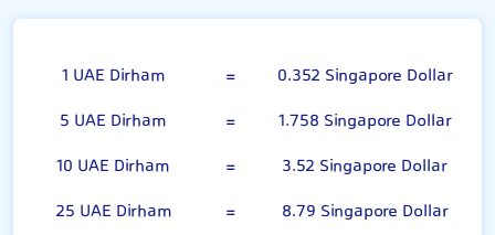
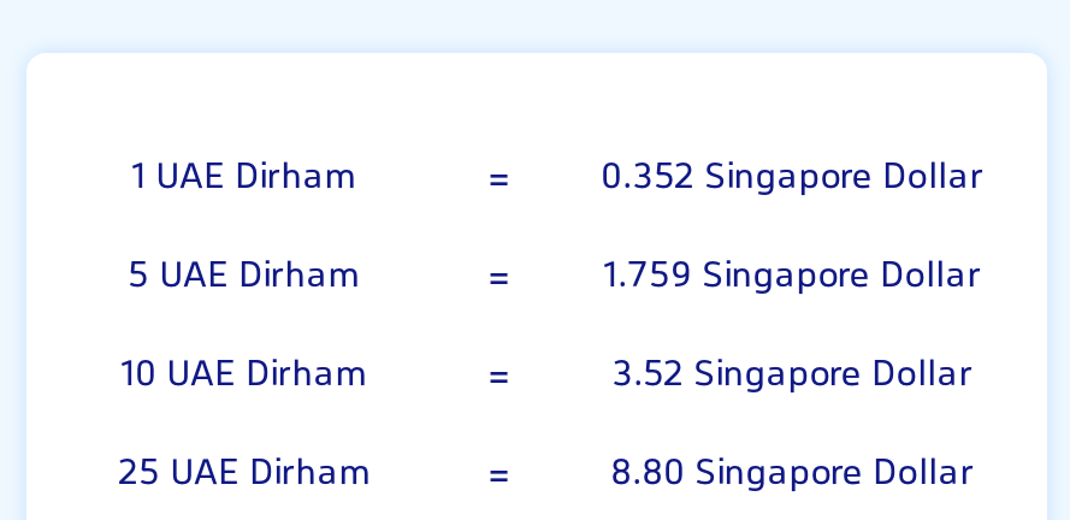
[278,108,451,135] 1.758 Singapore Dollar -> [603,247,981,308] 1.759 Singapore Dollar
[281,198,448,226] 8.79 Singapore Dollar -> [610,445,974,505] 8.80 Singapore Dollar

